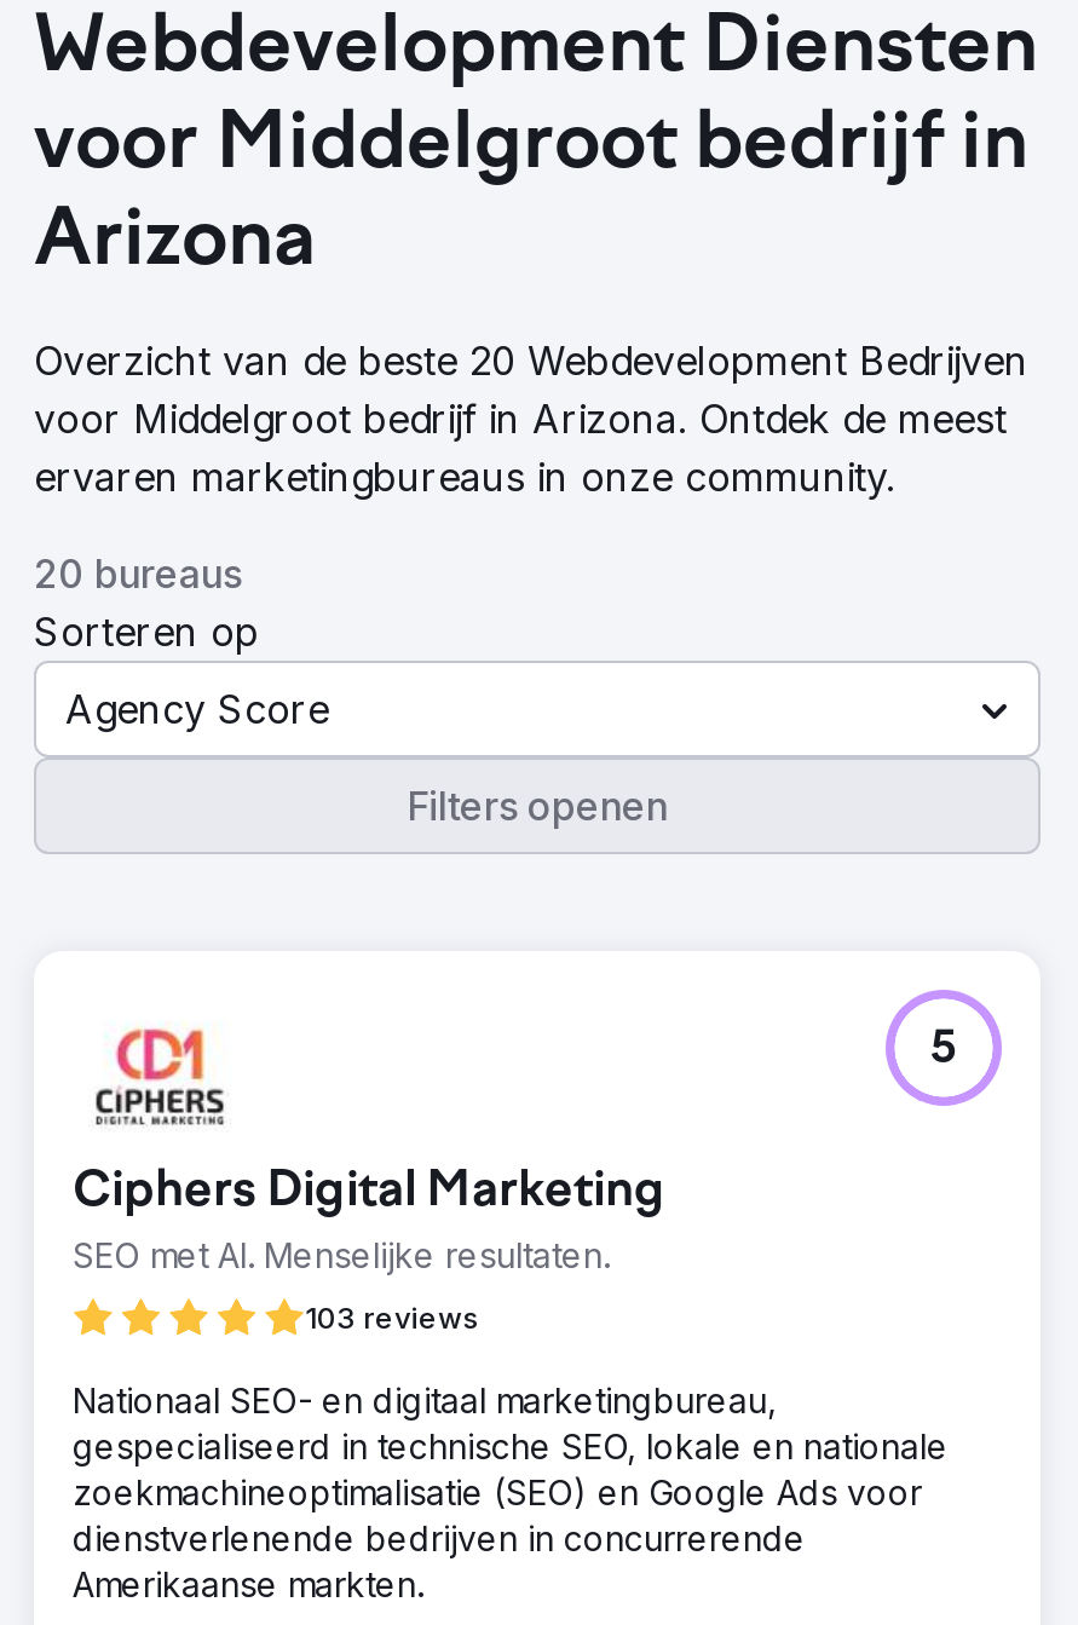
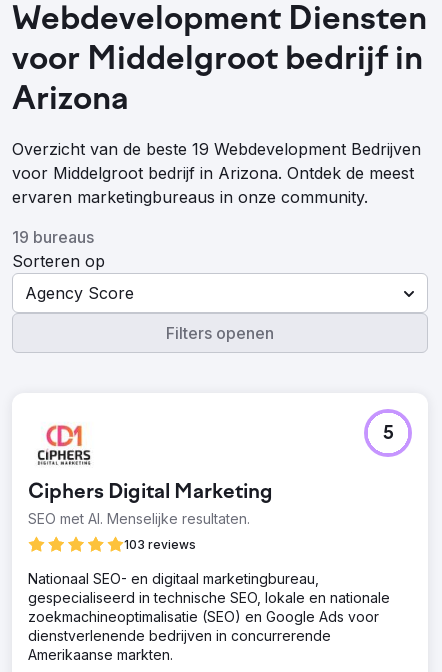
[34,336,1028,385] Overzicht van de beste 20 Webdevelopment Bedrijven -> [12,139,421,159] Overzicht van de beste 19 Webdevelopment Bedrijven
[34,549,242,598] 20 bureaus -> [12,227,94,247] 19 bureaus

